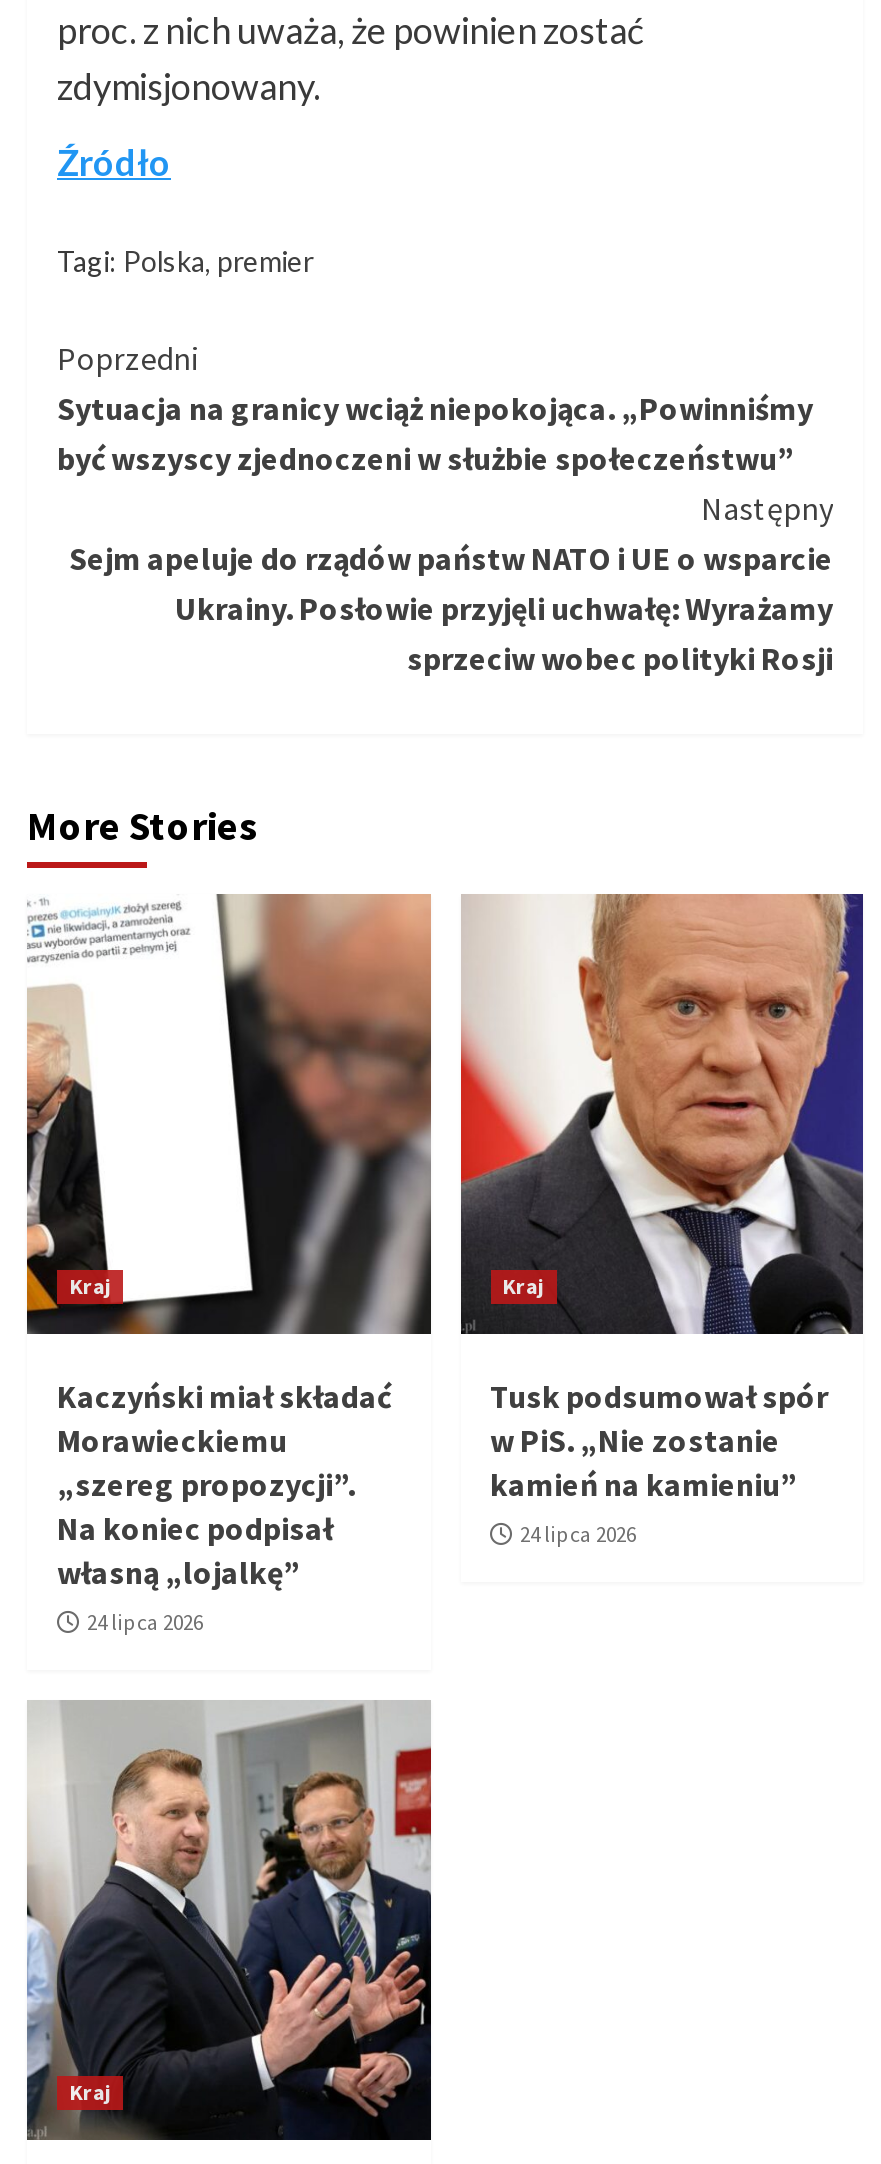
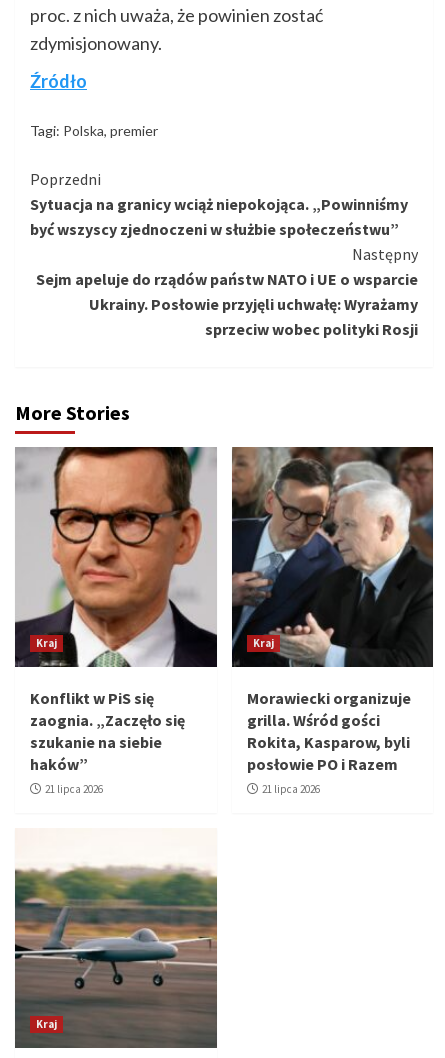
[25,892,431,1635] [image] | Kaczyński miał składać | Morawieckiemu | „szereg propozycji”. | Na koniec podpisał | własną „lojalkę” | 24 lipca 2026 -> [14,446,217,795] [image] | Konflikt w PiS się | zaognia. „Zaczęło się | szukanie na siebie | haków” | 21 lipca 2026
[459,892,865,1547] [image] | Tusk podsumował spór | w PiS. „Nie zostanie | kamień na kamieniu” | 24 lipca 2026 -> [231,446,434,795] [image] | Morawiecki organizuje | grilla. Wśród gości | Rokita, Kasparow, byli | posłowie PO i Razem | 21 lipca 2026
[25,1700,433,2140] [image] -> [14,851,218,1048] [image]

